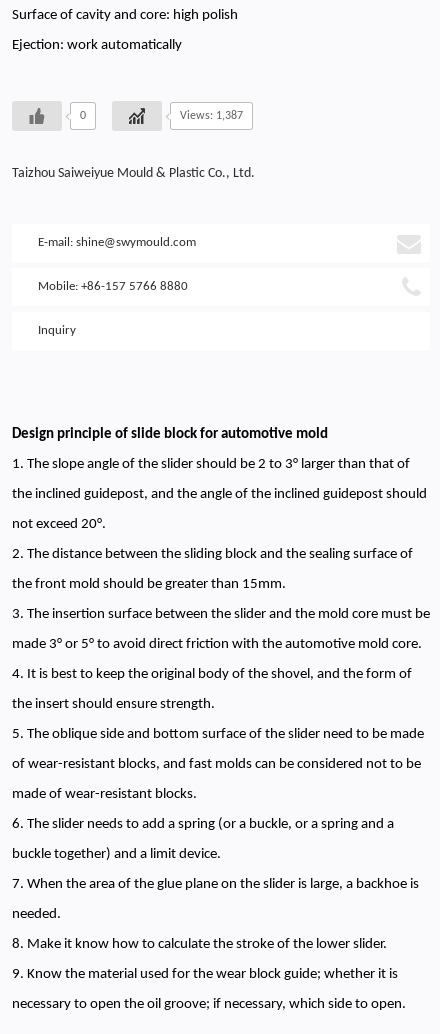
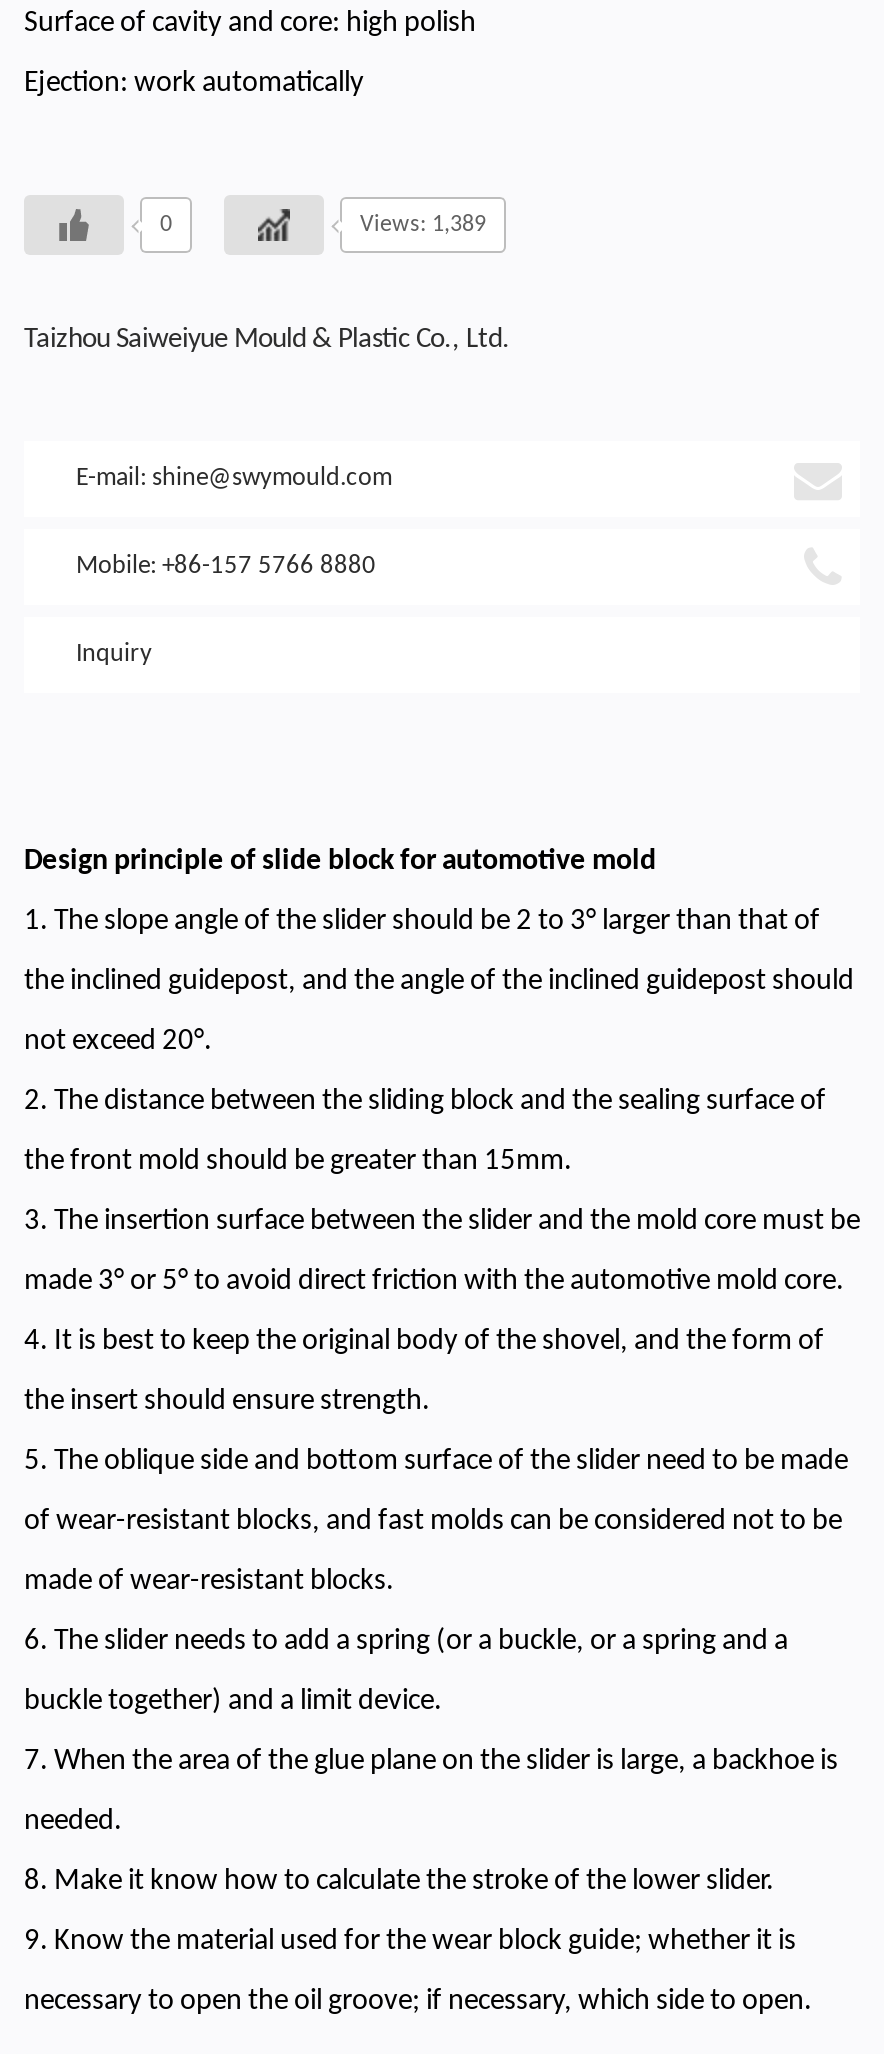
[180,110,243,122] Views: 1,387 -> [360,213,486,237] Views: 1,389

